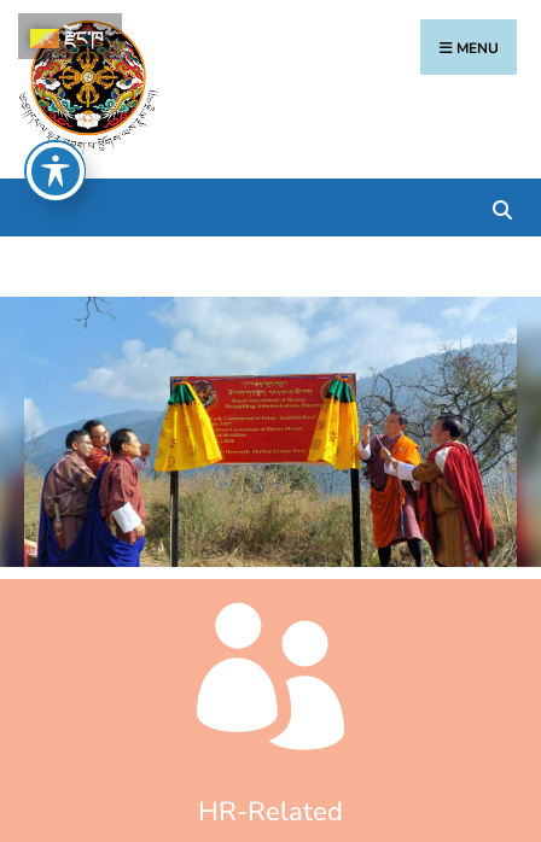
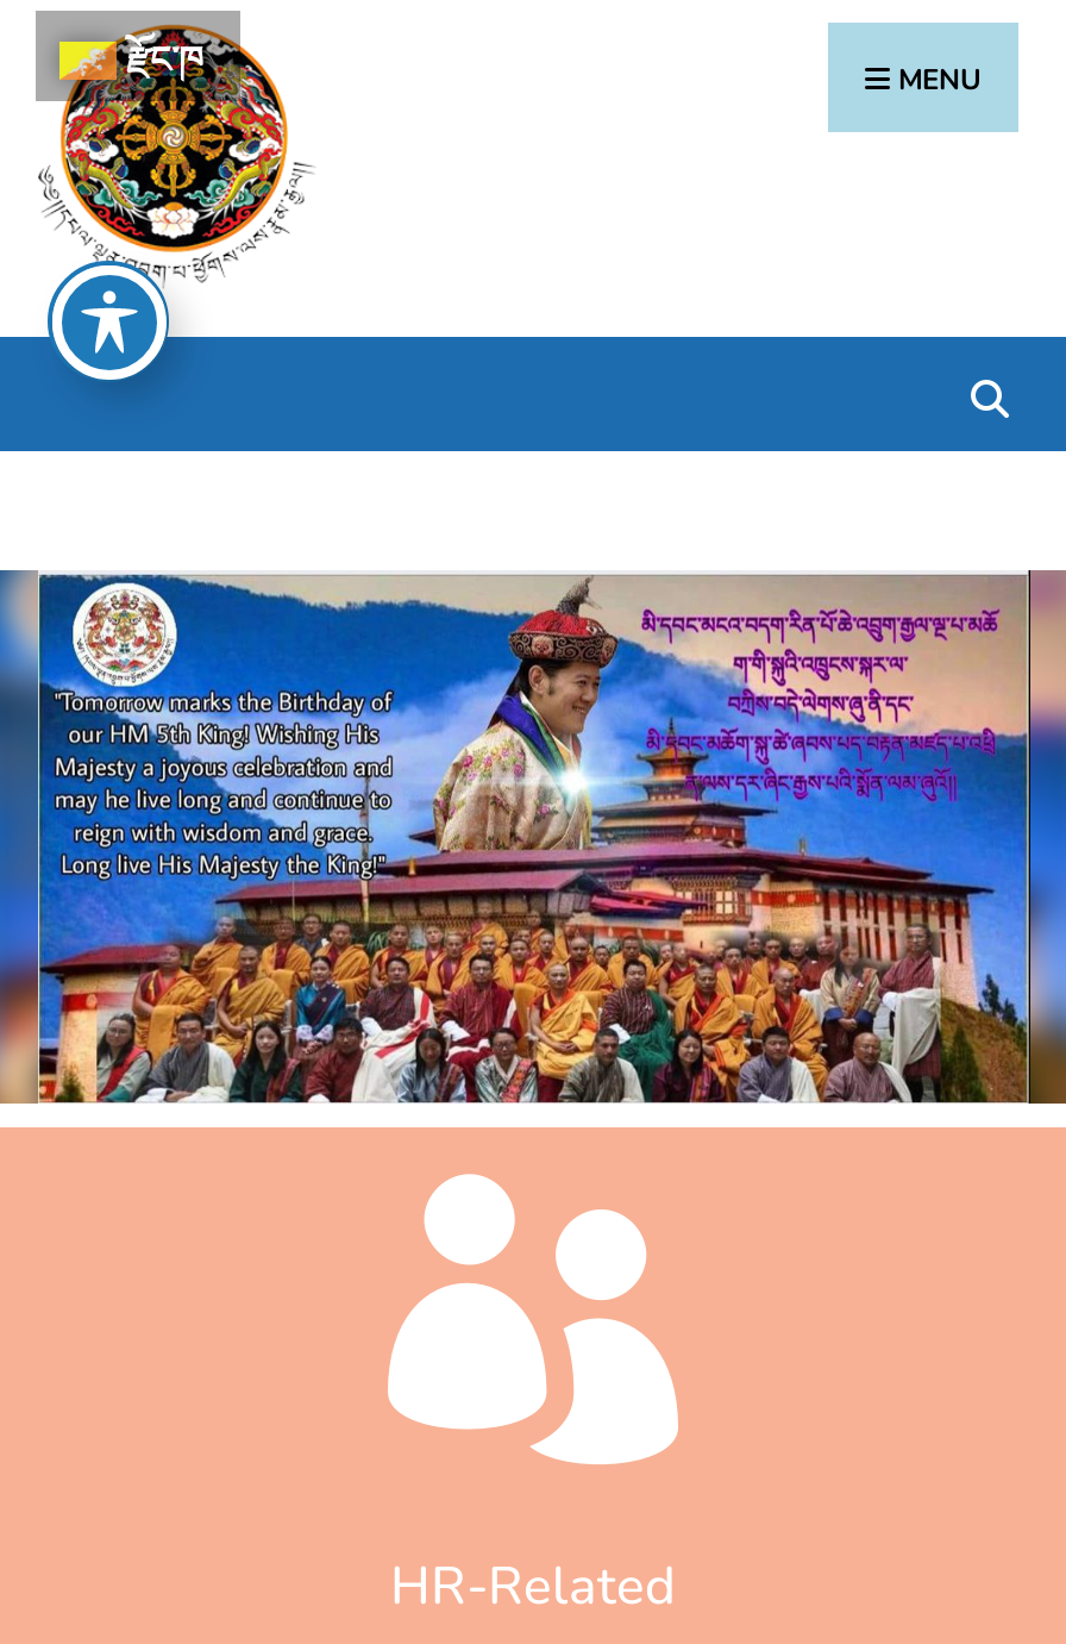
[4,297,537,568] [image] -> [7,568,1059,1106] [image]

